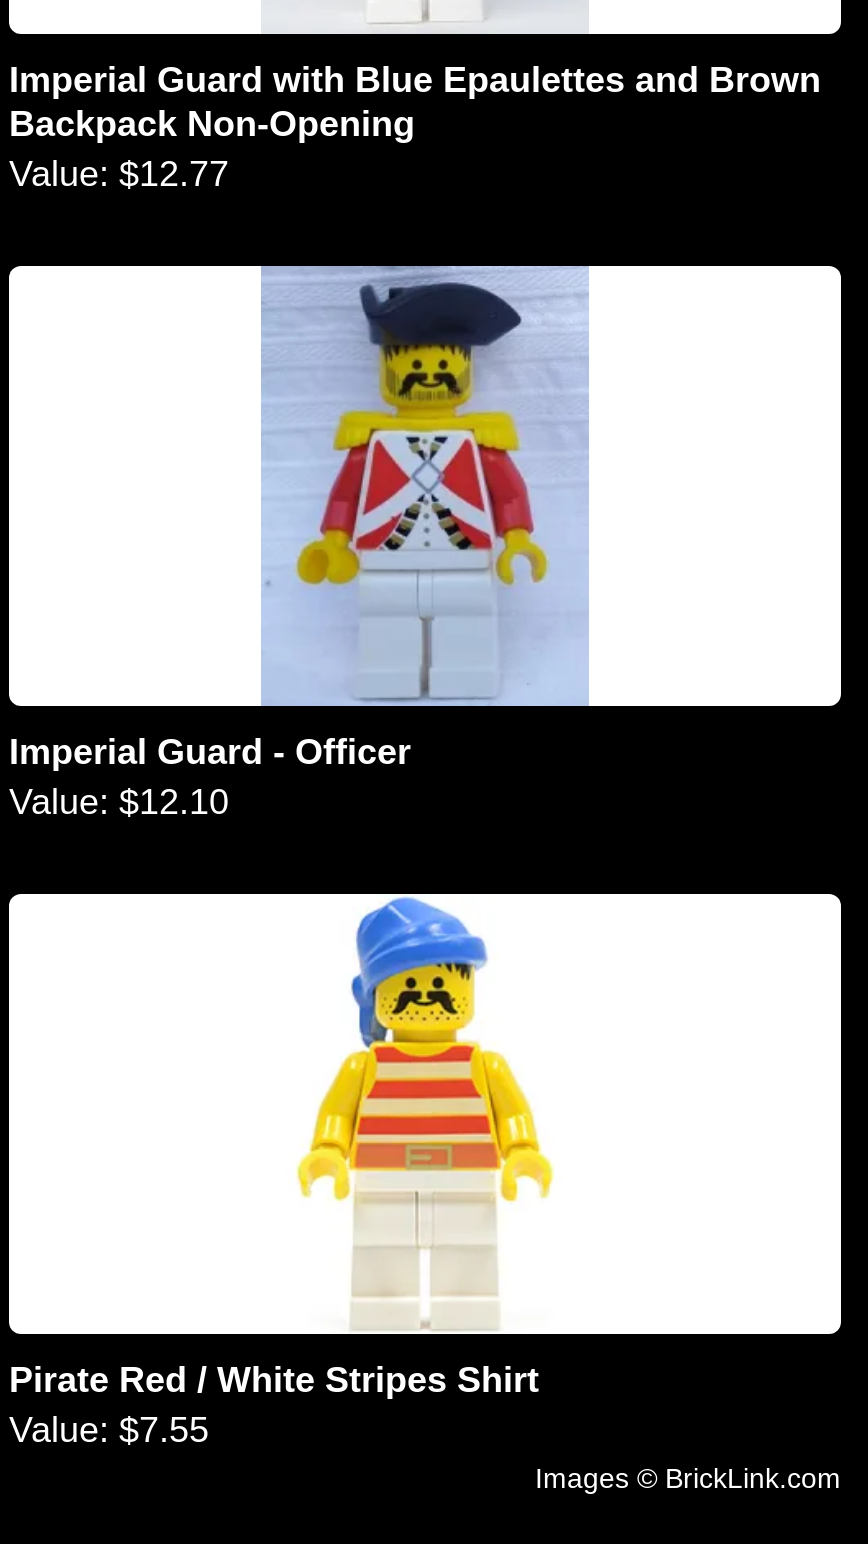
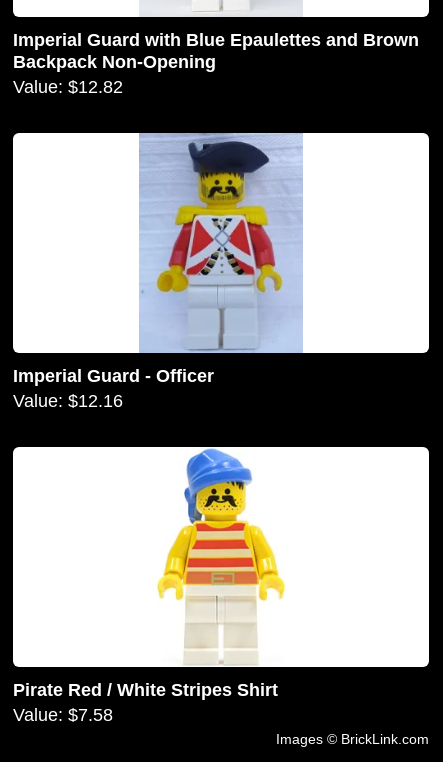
[9,153,229,193] Value: $12.77 -> [13,77,123,97] Value: $12.82
[9,781,229,821] Value: $12.10 -> [13,391,123,411] Value: $12.16
[9,1409,209,1449] Value: $7.55 -> [13,705,113,725] Value: $7.58

